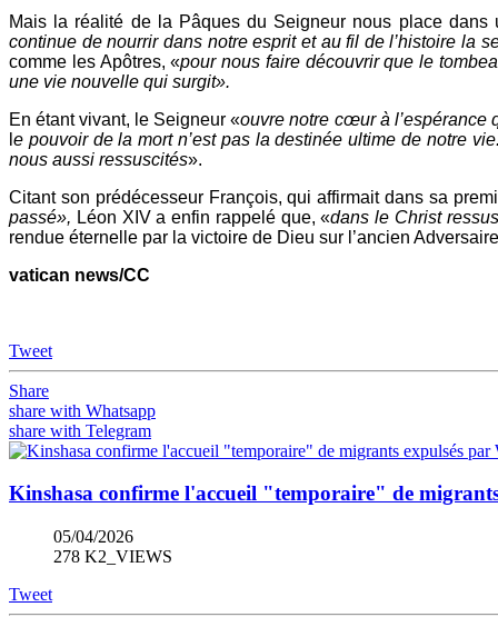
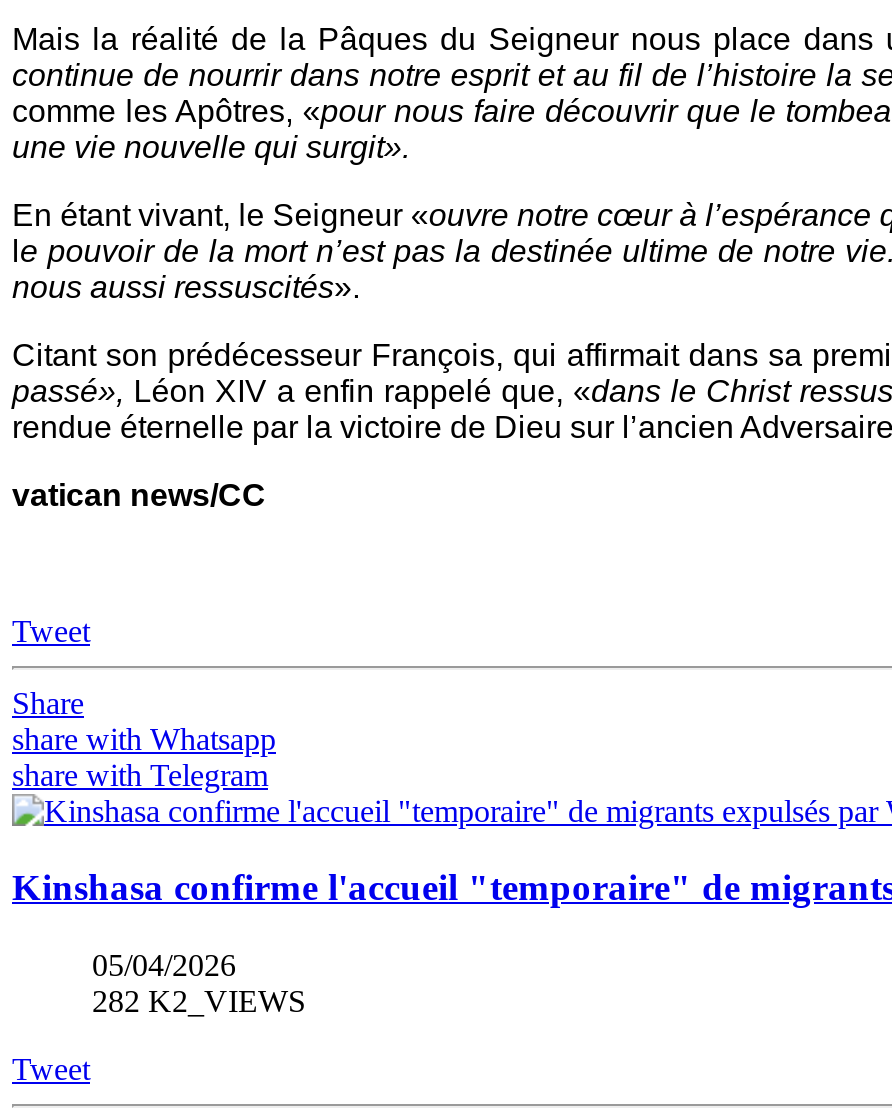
[53,547,172,566] 278 K2_VIEWS -> [92,984,306,1018] 282 K2_VIEWS

